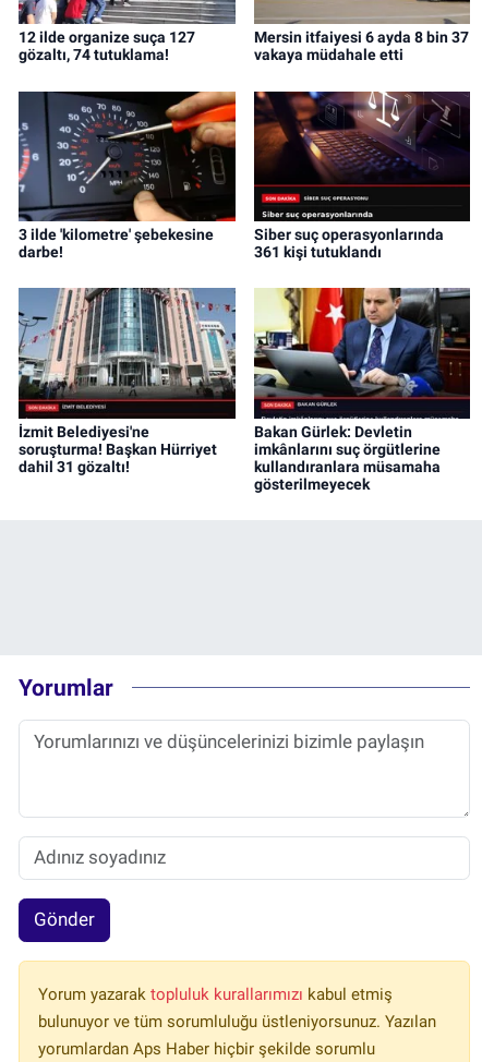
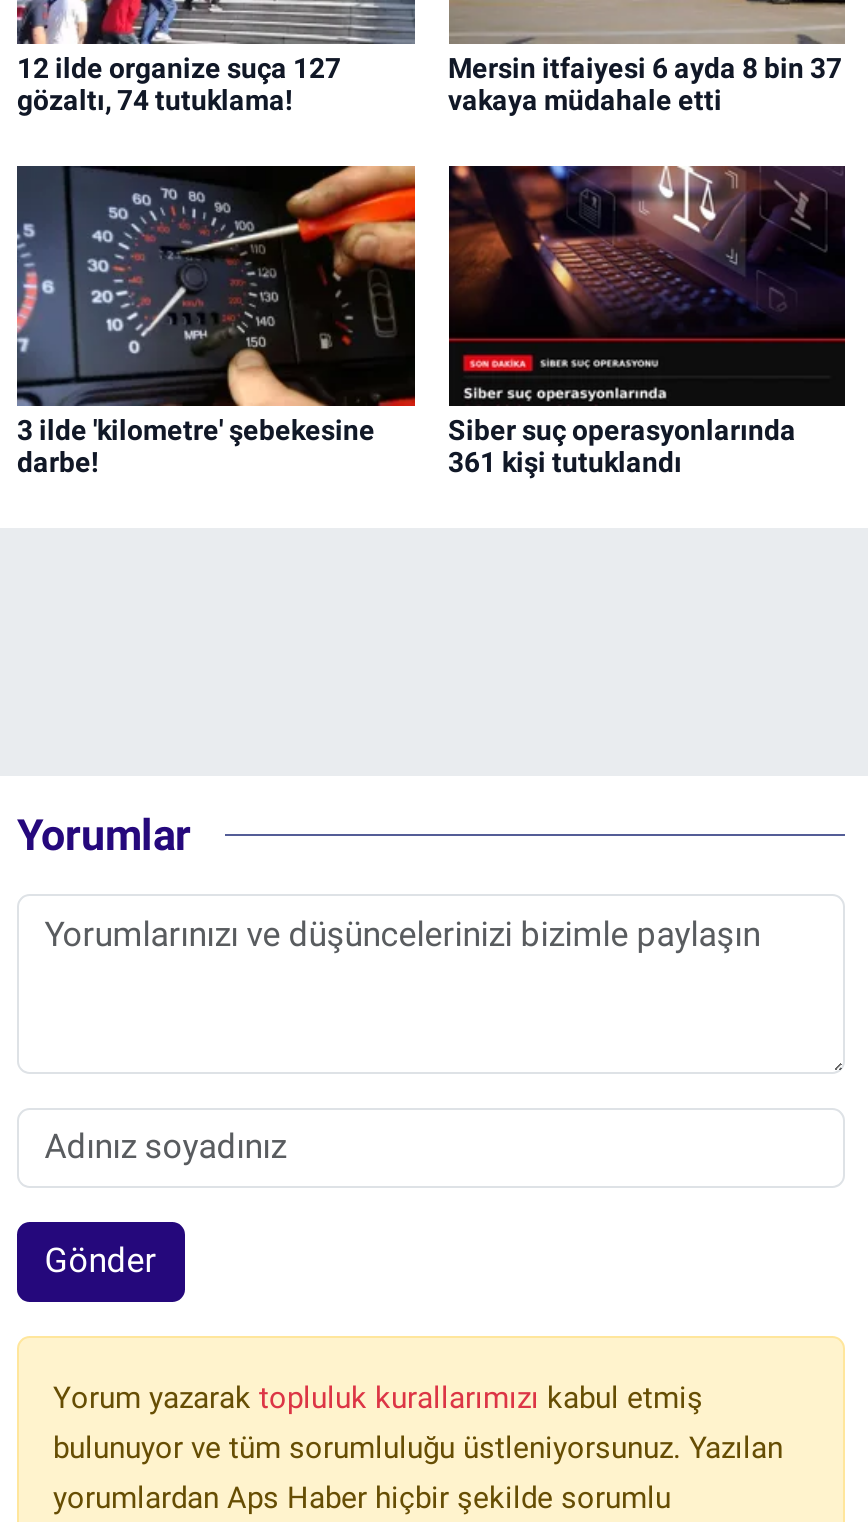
[17,287,237,475] [image] | İzmit Belediyesi'ne | soruşturma! Başkan Hürriyet | dahil 31 gözaltı! -> none
[254,287,471,493] [image] | Bakan Gürlek: Devletin | imkânlarını suç örgütlerine | kullandıranlara müsamaha | gösterilmeyecek -> none

